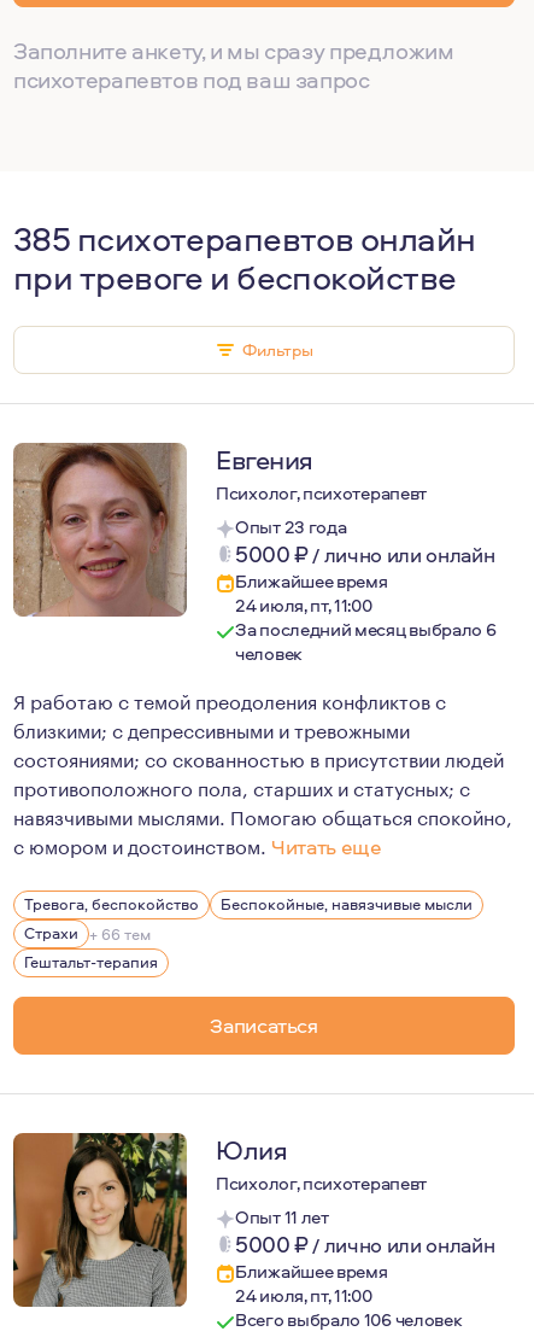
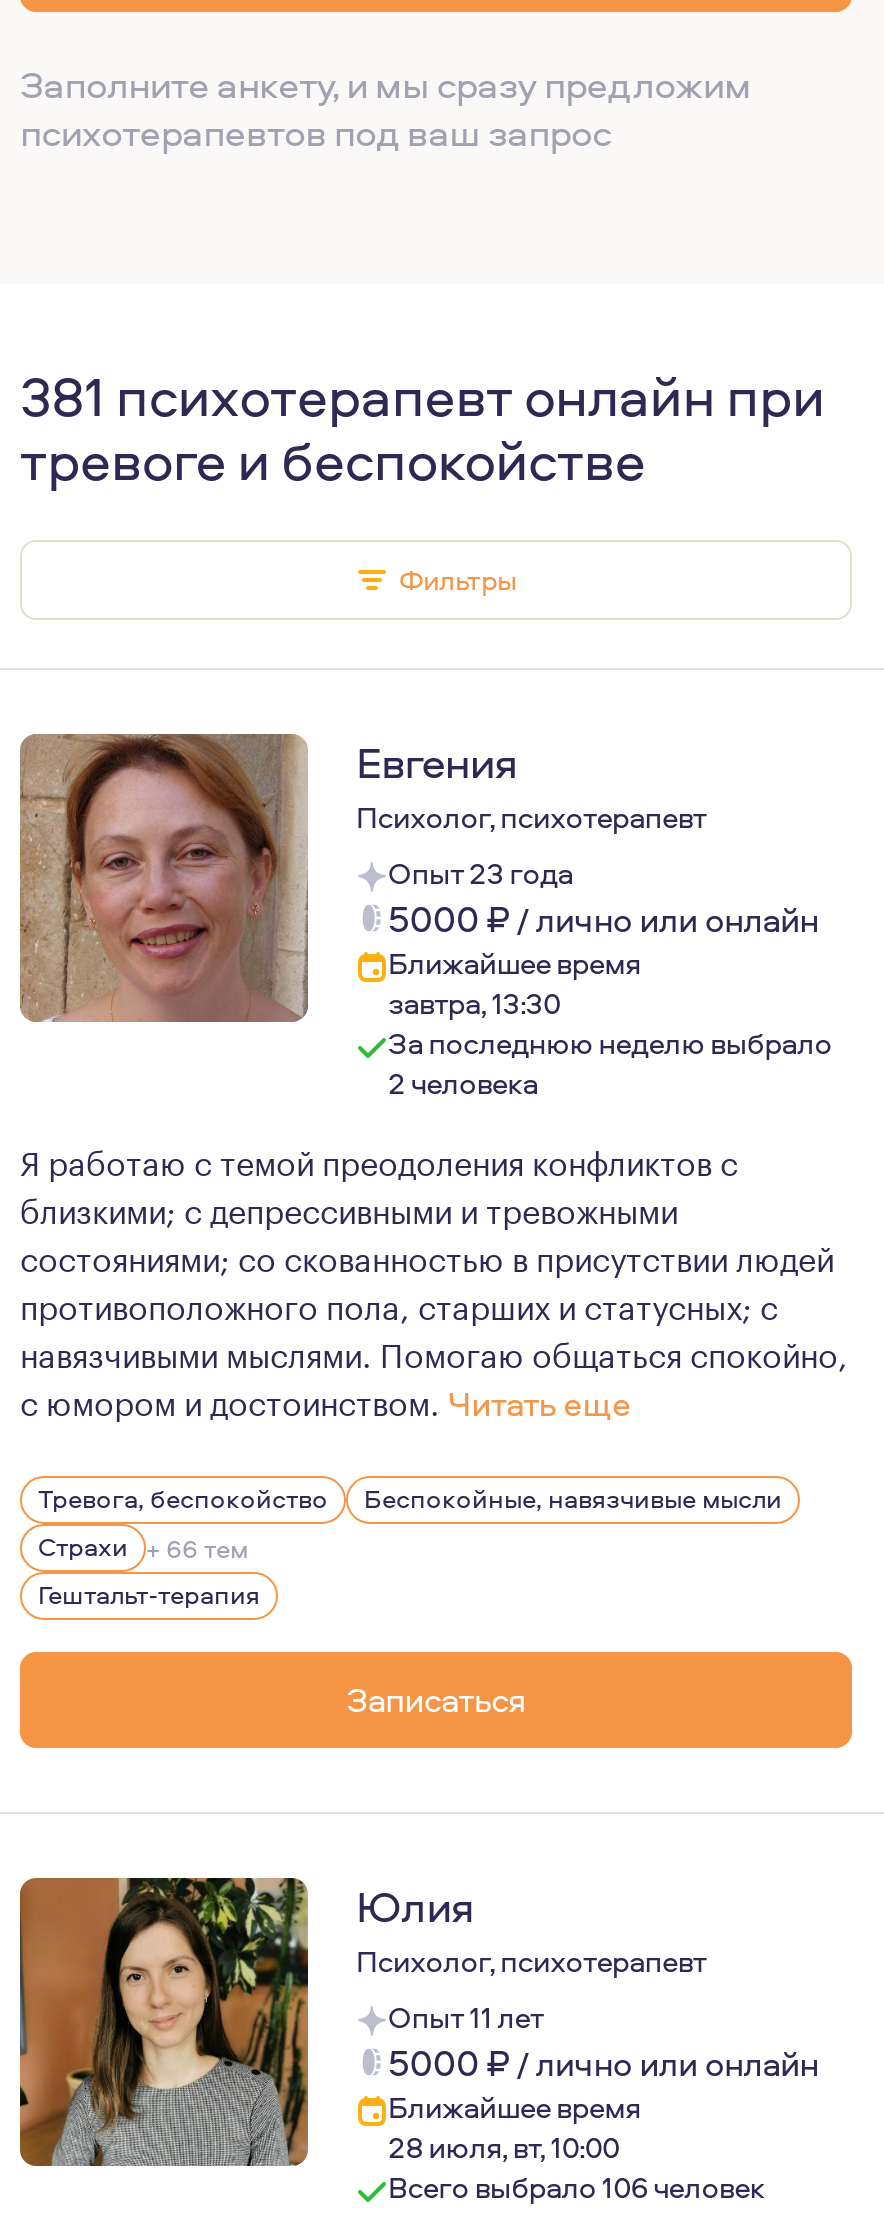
[13,215,476,300] 385 психотерапевтов онлайн | при тревоге и беспокойстве -> [20,356,825,498] 381 психотерапевт онлайн при | тревоге и беспокойстве
[235,592,496,666] 24 июля, пт, 11:00 | За последний месяц выбрало 6 | человек -> [388,982,832,1104] завтра, 13:30 | За последнюю неделю выбрало | 2 человека
[235,1283,372,1308] 24 июля, пт, 11:00 -> [388,2126,619,2168] 28 июля, вт, 10:00

